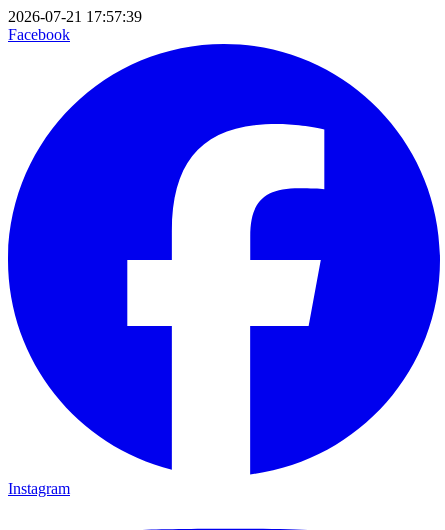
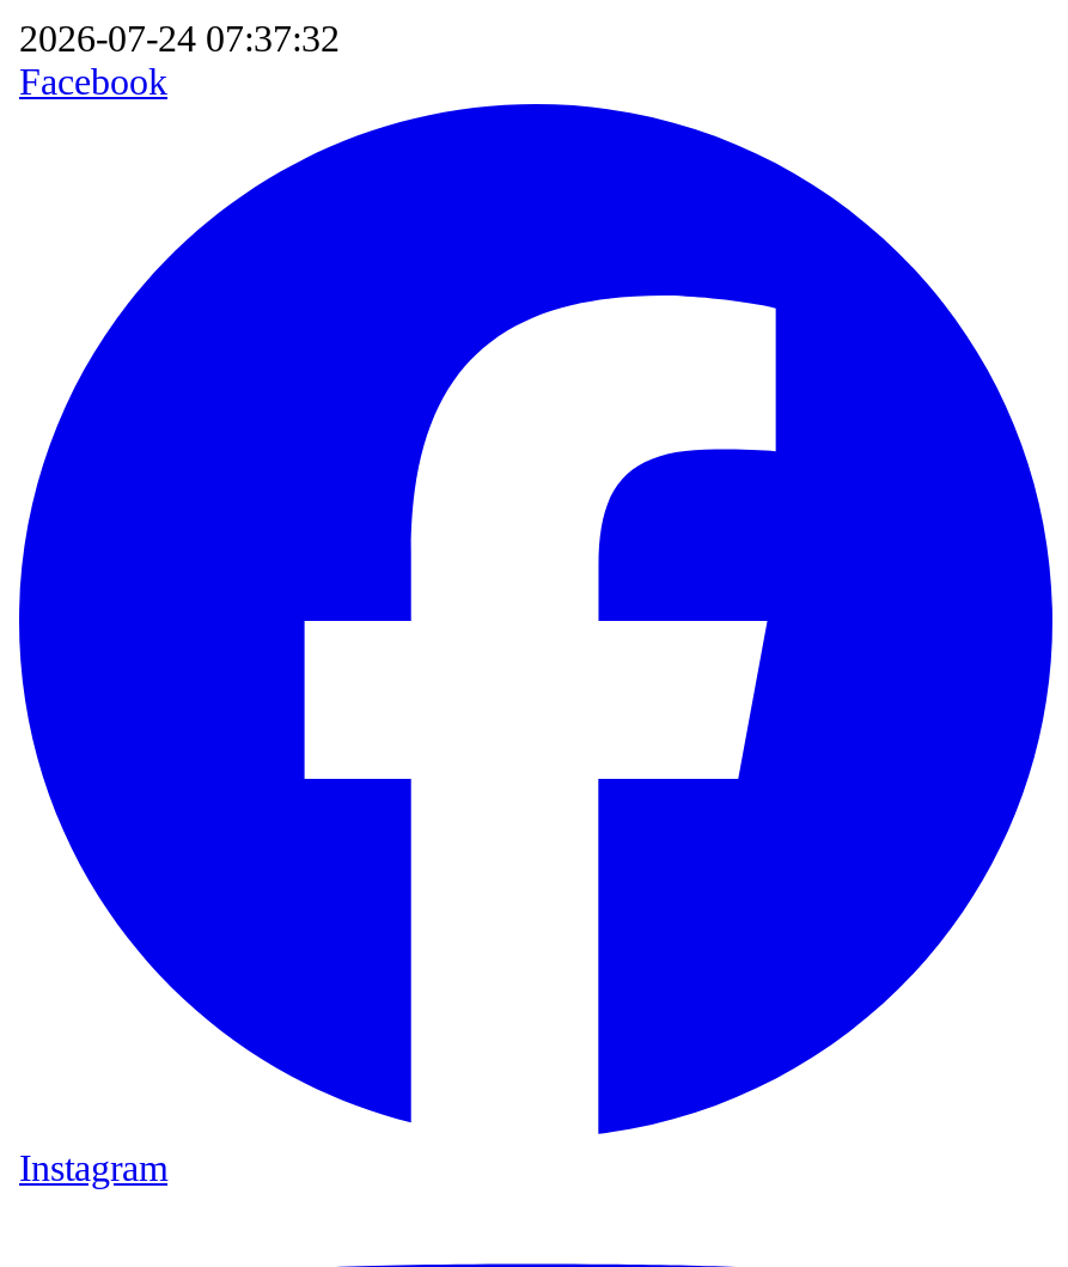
[8,8,142,25] 2026-07-21 17:57:39 -> [19,18,340,59] 2026-07-24 07:37:32

